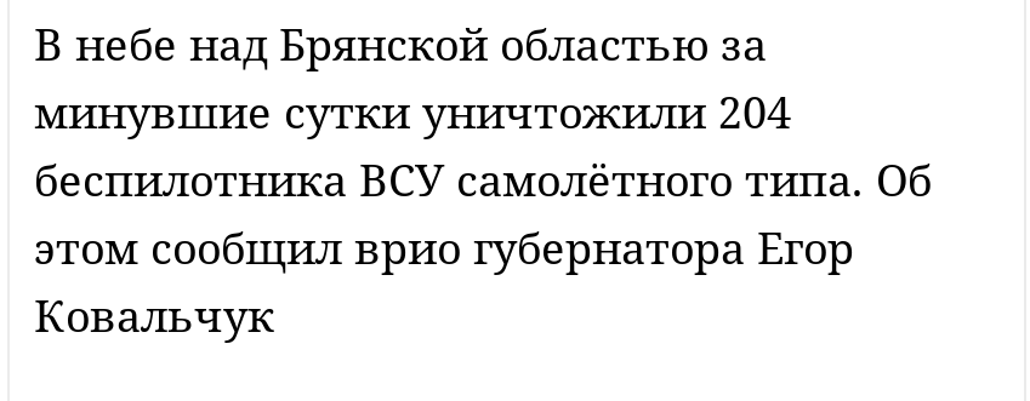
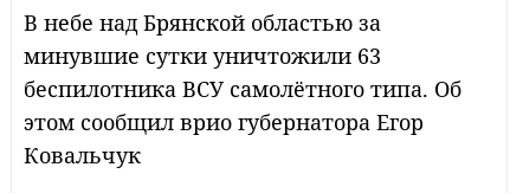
[34,82,791,140] минувшие сутки уничтожили 204 -> [24,41,381,70] минувшие сутки уничтожили 63

